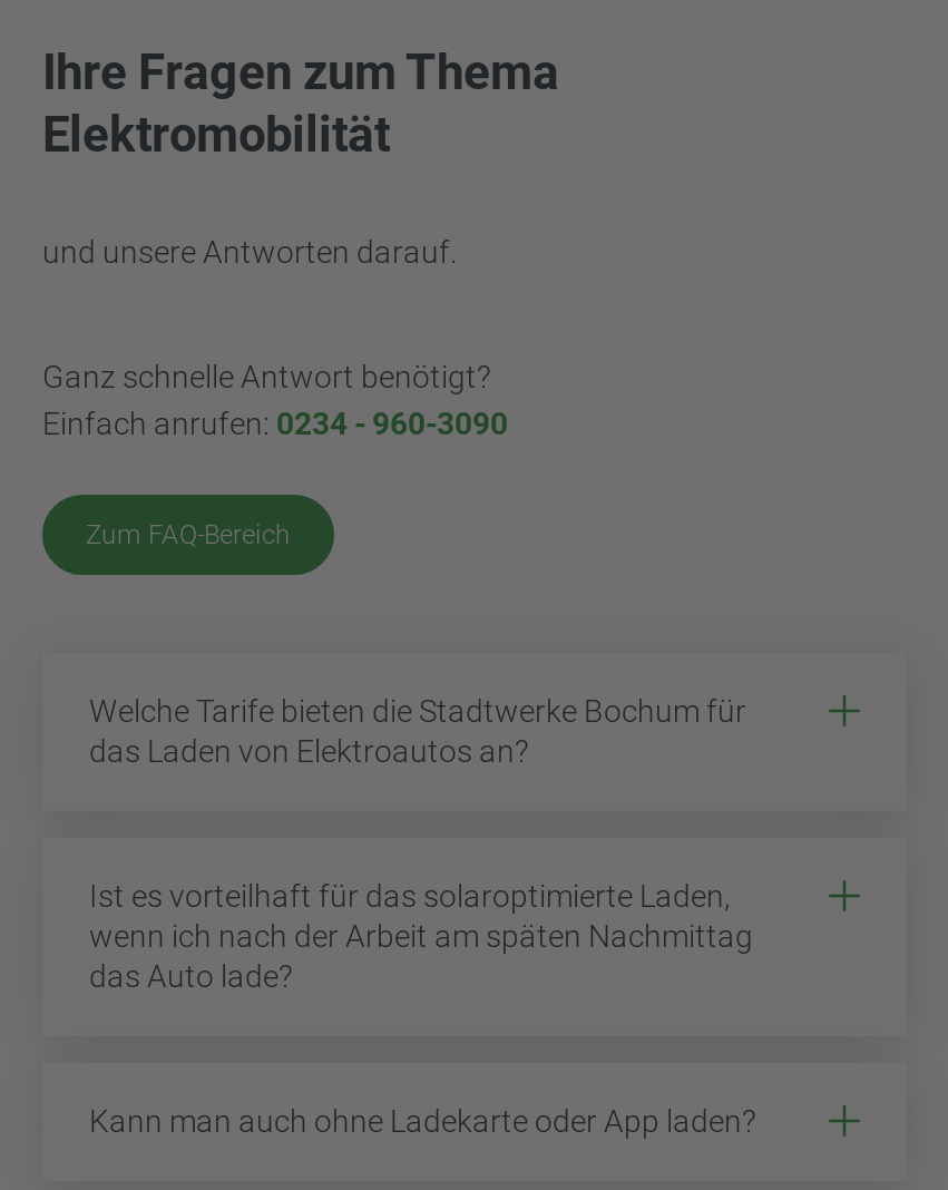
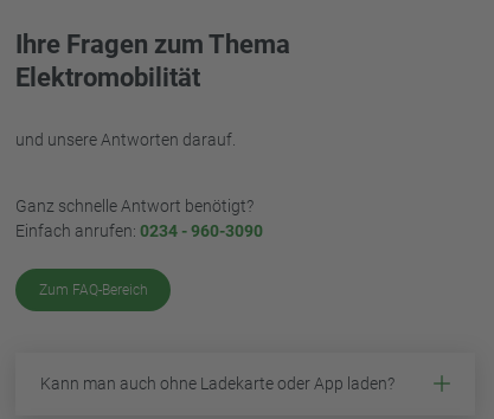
[89,693,746,769] Welche Tarife bieten die Stadtwerke Bochum für | das Laden von Elektroautos an? -> none
[89,878,753,994] Ist es vorteilhaft für das solaroptimierte Laden, | wenn ich nach der Arbeit am späten Nachmittag | das Auto lade? -> none

